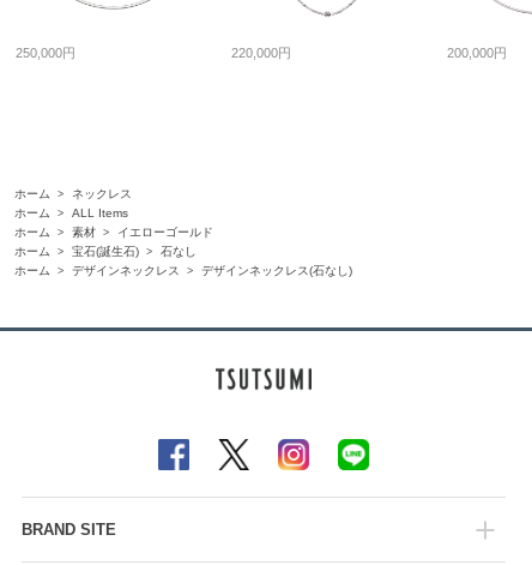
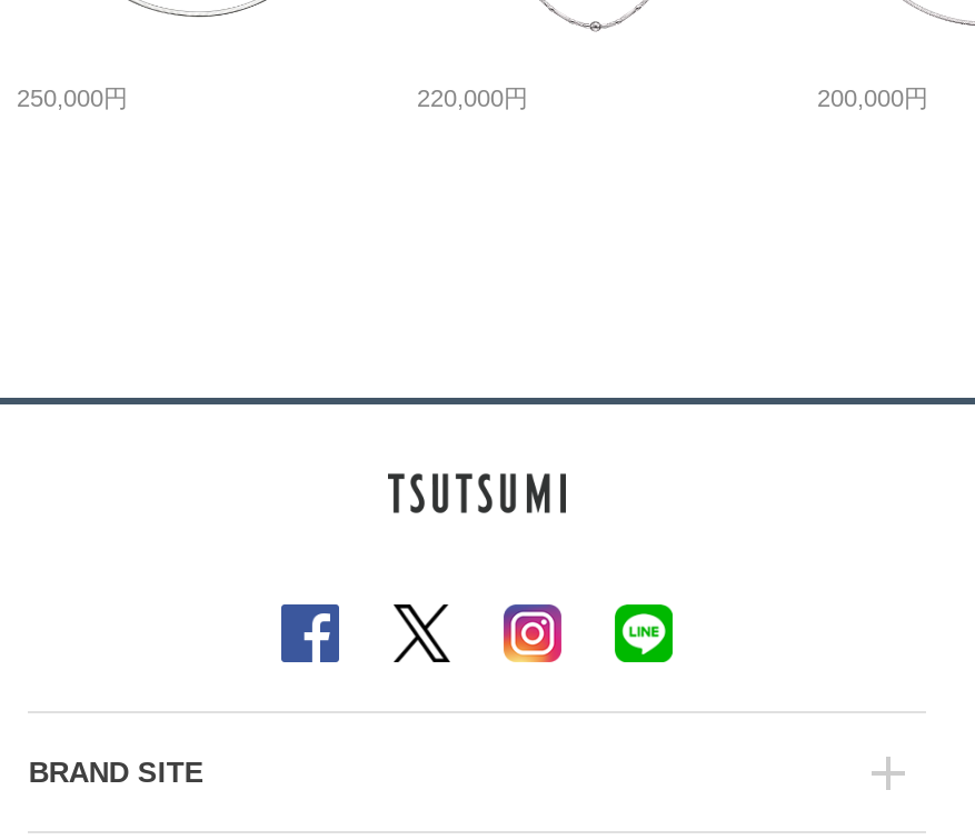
[14,187,352,277] ホーム | ネックレス | ホーム | ALL Items | ホーム | 素材 | イエローゴールド | ホーム | 宝石(誕生石) | 石なし | ホーム | デザインネックレス | デザインネックレス(石なし) -> none

